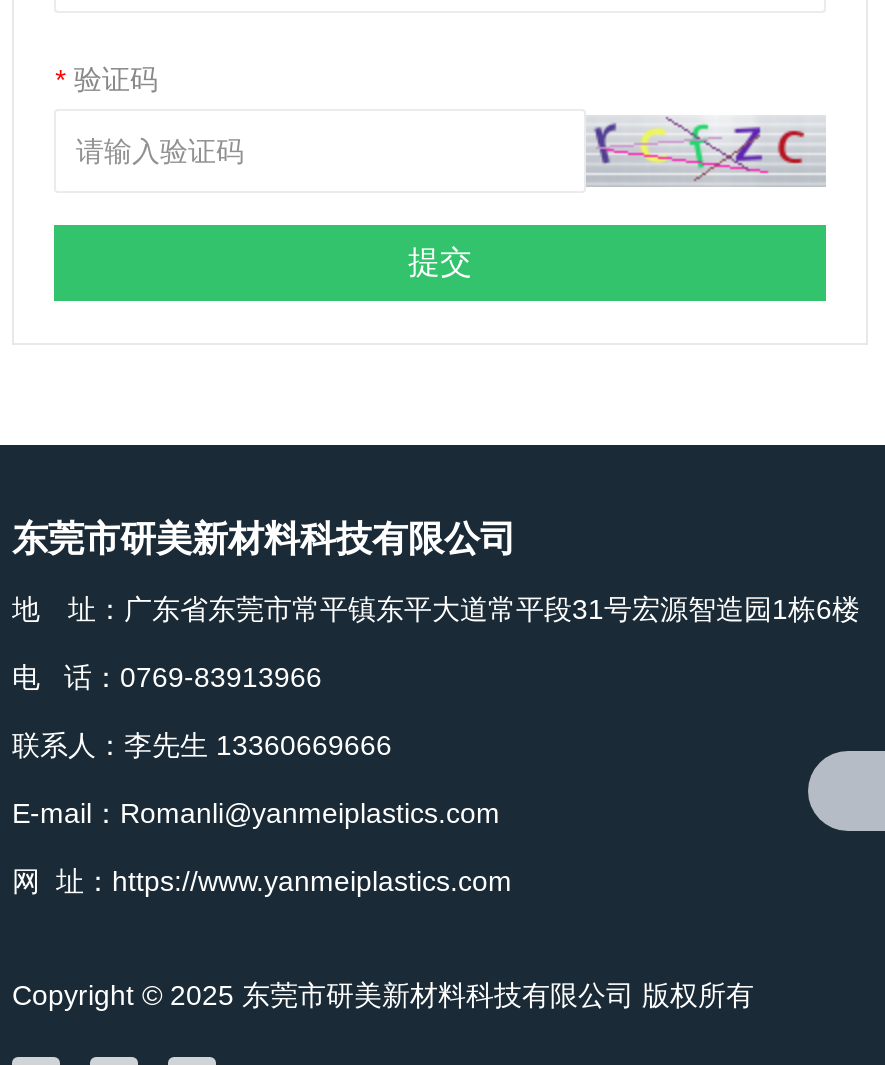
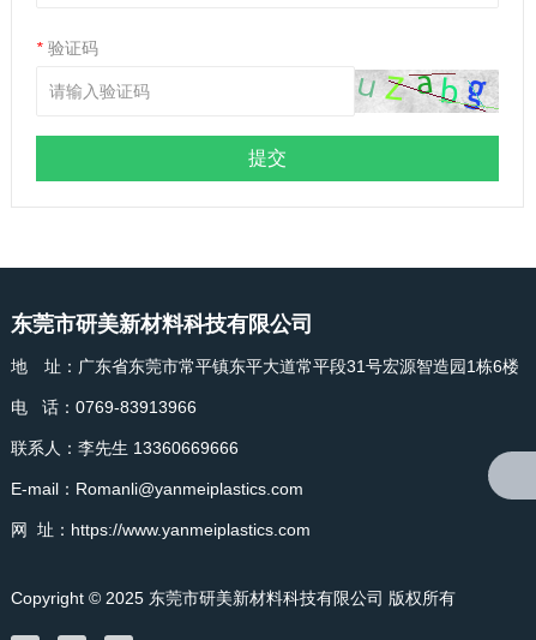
[588,117,824,185] [image] -> [357,72,494,112] [image]

